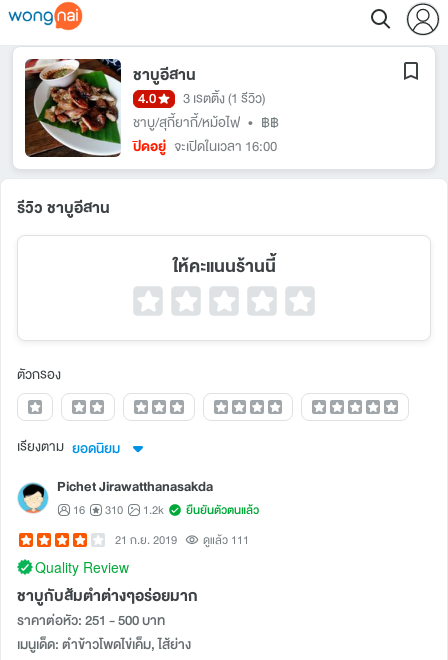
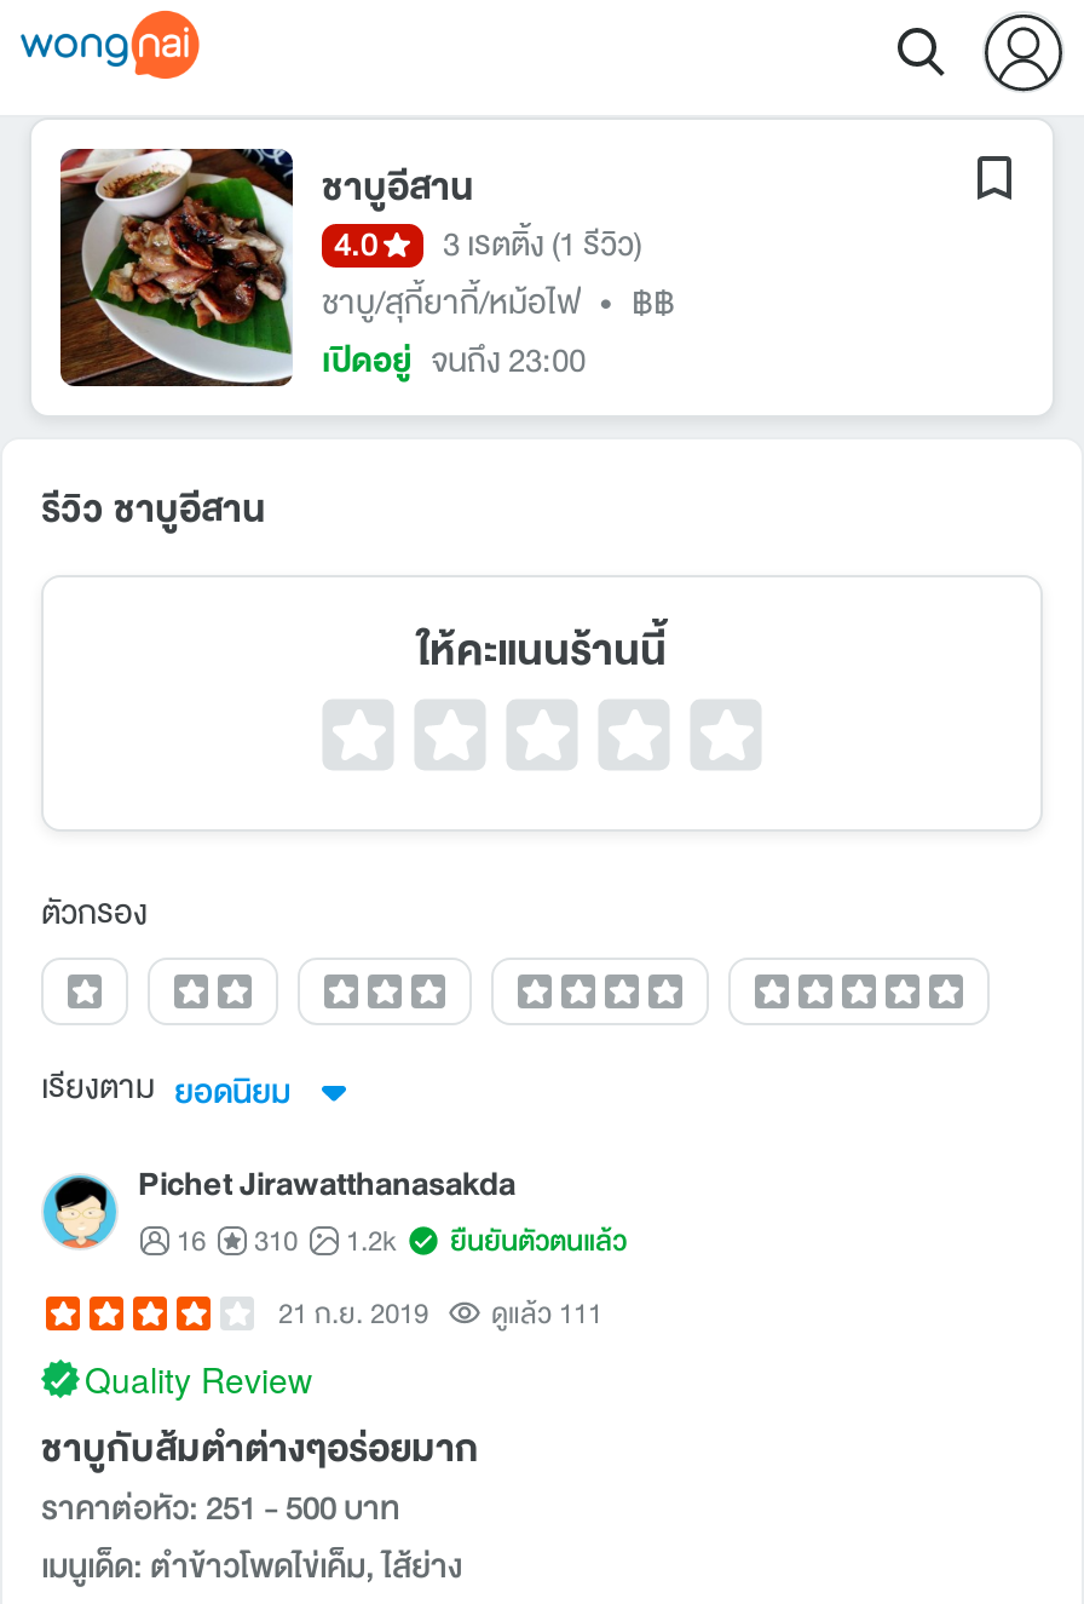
[133,136,277,157] ปิดอยู่ จะเปิดในเวลา 16:00 -> [322,335,586,386] เปิดอยู่ จนถึง 23:00

